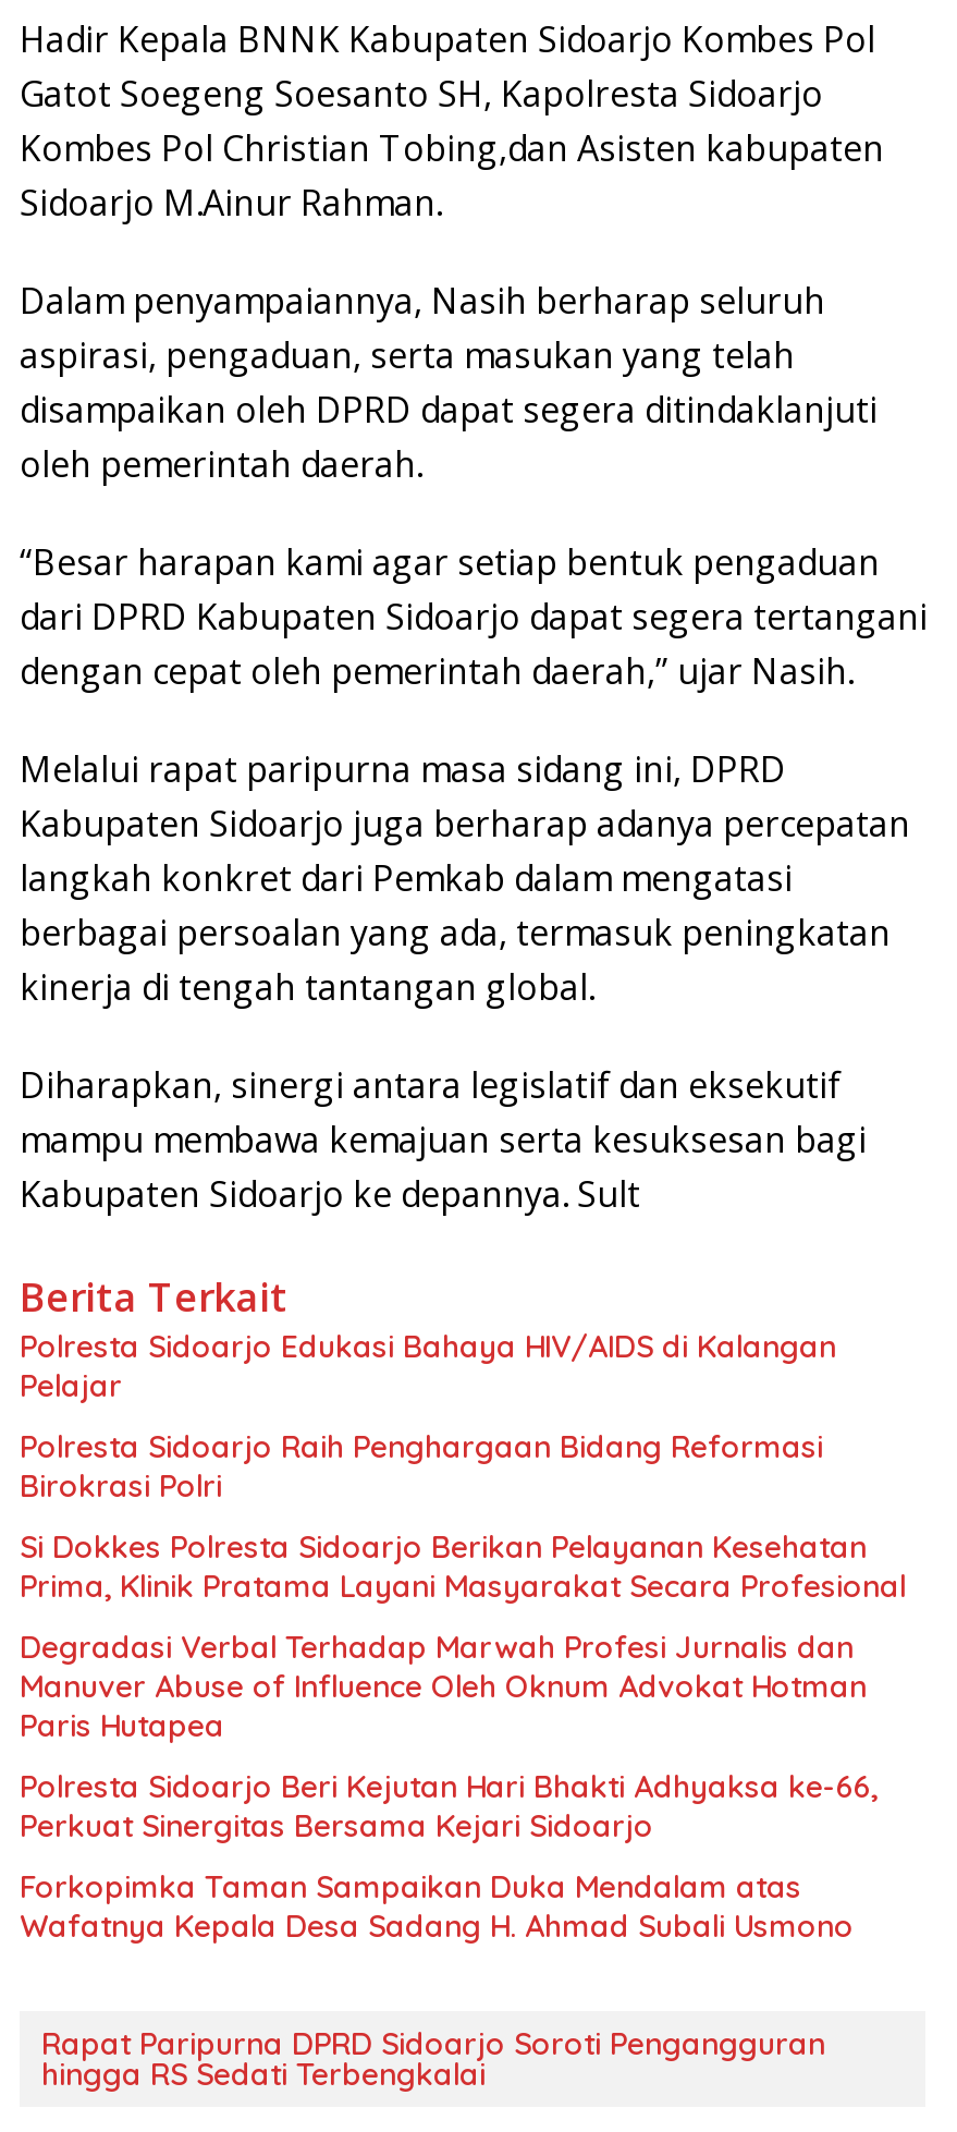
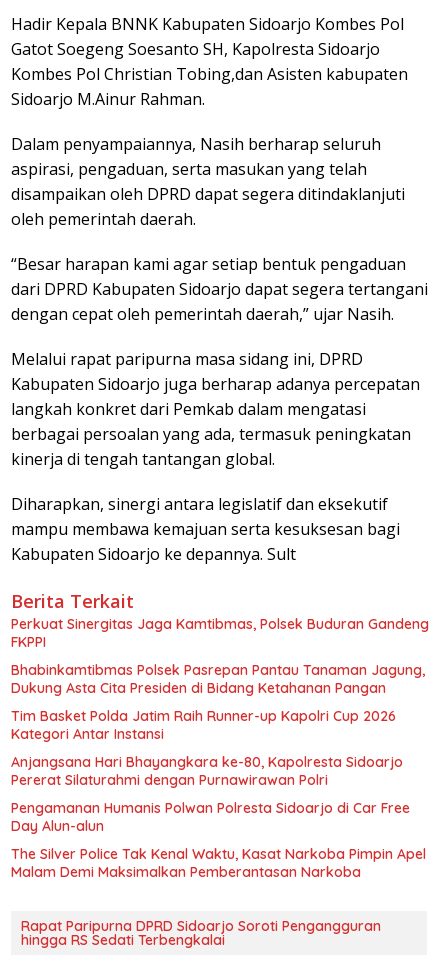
[20,1327,836,1406] Polresta Sidoarjo Edukasi Bahaya HIV/AIDS di Kalangan | Pelajar -> [11,615,429,651] Perkuat Sinergitas Jaga Kamtibmas, Polsek Buduran Gandeng | FKPPI
[20,1428,823,1506] Polresta Sidoarjo Raih Penghargaan Bidang Reformasi | Birokrasi Polri -> [11,661,425,697] Bhabinkamtibmas Polsek Pasrepan Pantau Tanaman Jagung, | Dukung Asta Cita Presiden di Bidang Ketahanan Pangan
[20,1528,906,1606] Si Dokkes Polresta Sidoarjo Berikan Pelayanan Kesehatan | Prima, Klinik Pratama Layani Masyarakat Secara Profesional -> [11,707,396,743] Tim Basket Polda Jatim Raih Runner-up Kapolri Cup 2026 | Kategori Antar Instansi
[20,1628,867,1746] Degradasi Verbal Terhadap Marwah Profesi Jurnalis dan | Manuver Abuse of Influence Oleh Oknum Advokat Hotman | Paris Hutapea -> [11,753,403,789] Anjangsana Hari Bhayangkara ke-80, Kapolresta Sidoarjo | Pererat Silaturahmi dengan Purnawirawan Polri
[20,1767,878,1846] Polresta Sidoarjo Beri Kejutan Hari Bhakti Adhyaksa ke-66, | Perkuat Sinergitas Bersama Kejari Sidoarjo -> [11,799,410,835] Pengamanan Humanis Polwan Polresta Sidoarjo di Car Free | Day Alun-alun
[20,1868,854,1946] Forkopimka Taman Sampaikan Duka Mendalam atas | Wafatnya Kepala Desa Sadang H. Ahmad Subali Usmono -> [11,845,426,881] The Silver Police Tak Kenal Waktu, Kasat Narkoba Pimpin Apel | Malam Demi Maksimalkan Pemberantasan Narkoba

